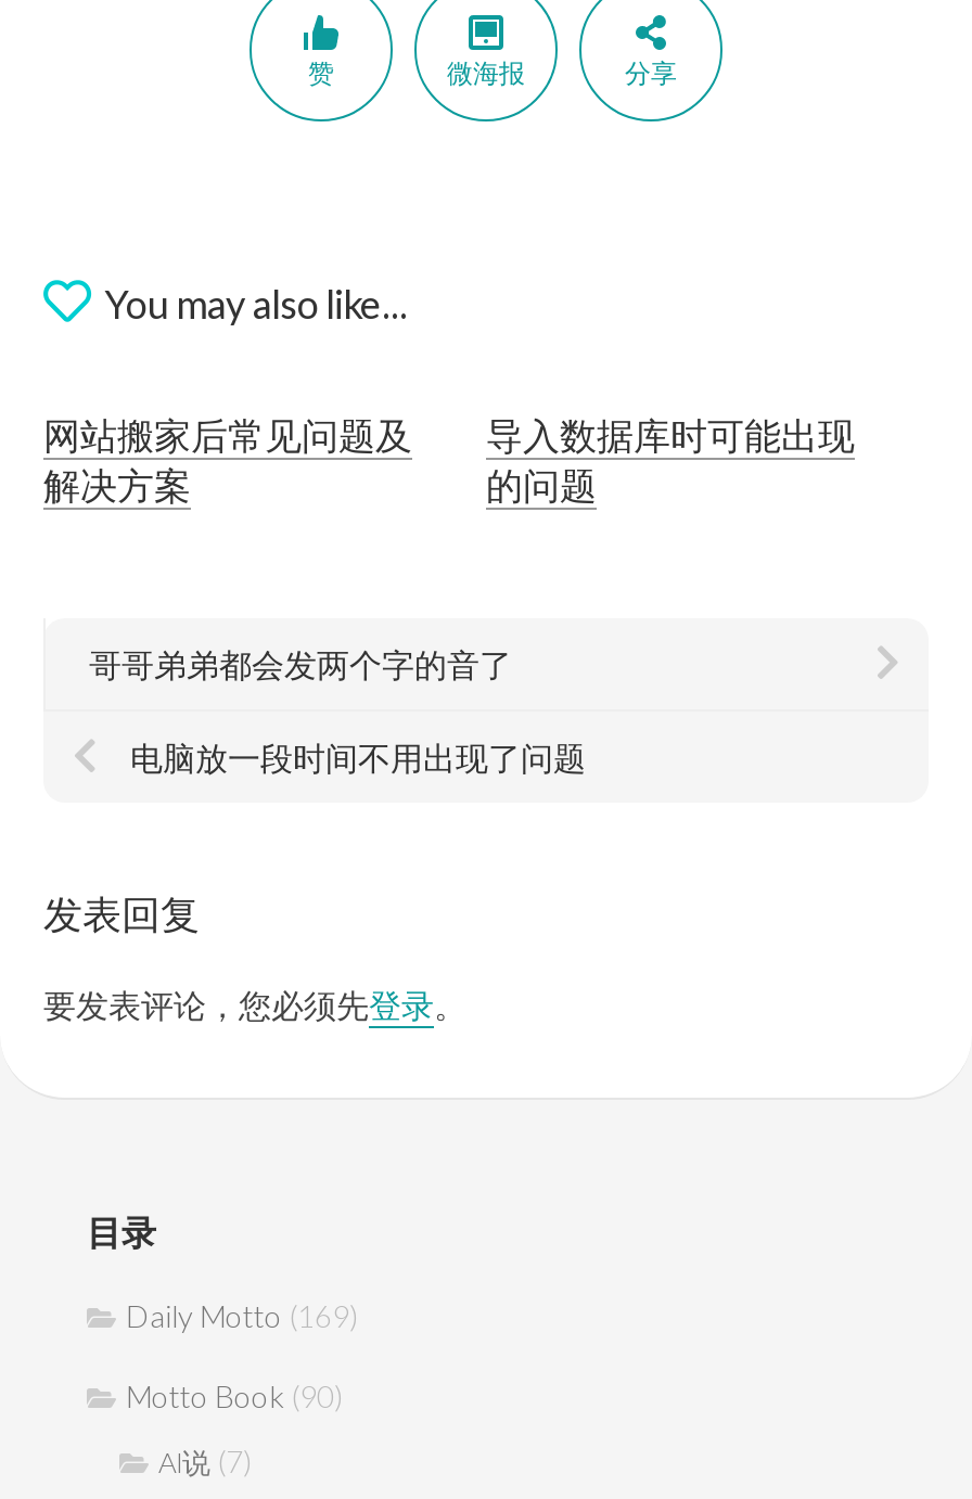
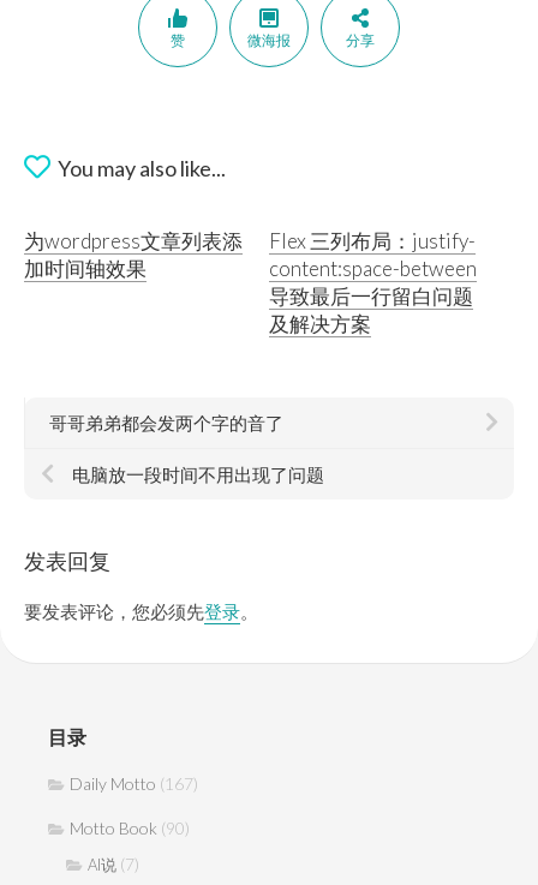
[43,413,412,508] 网站搬家后常见问题及 | 解决方案 -> [24,229,243,281] 为wordpress文章列表添 | 加时间轴效果
[486,413,855,508] 导入数据库时可能出现 | 的问题 -> [269,229,477,337] Flex 三列布局：justify- | content:space-between | 导致最后一行留白问题 | 及解决方案
[126,1298,358,1335] Daily Motto (169) -> [70,774,198,794] Daily Motto (167)

